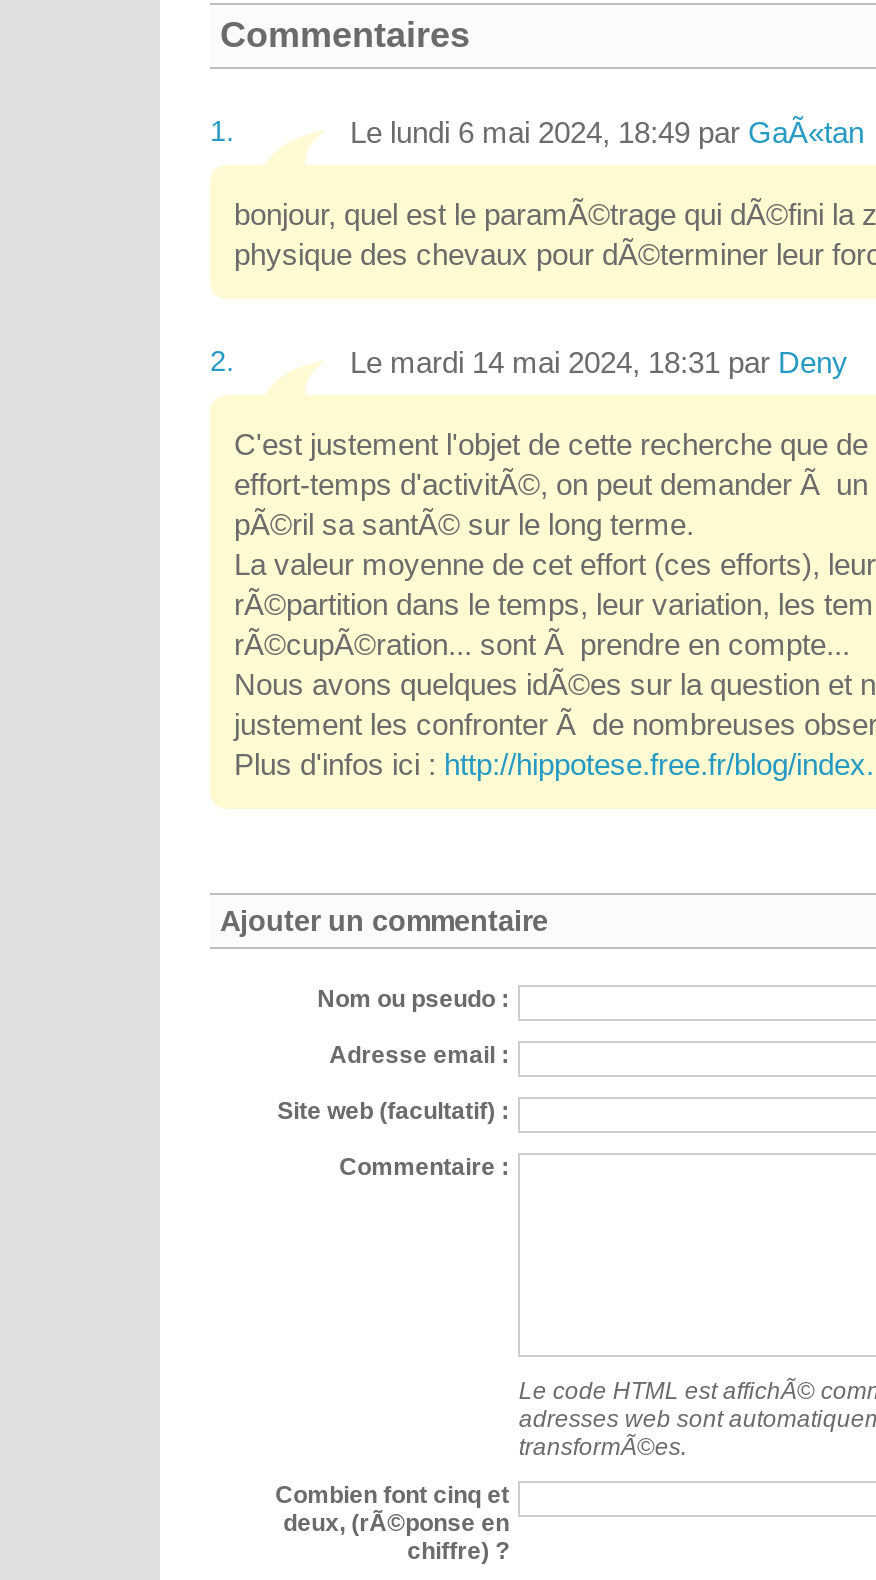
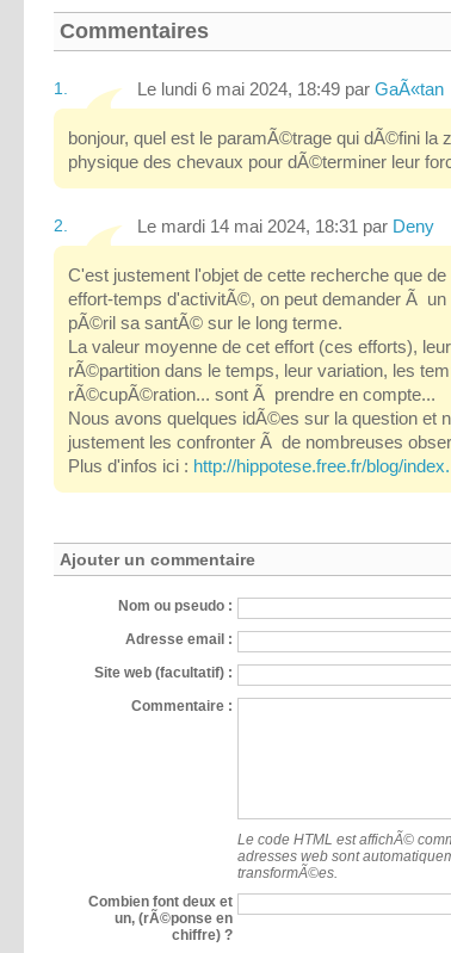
[275,1480,509,1508] Combien font cinq et -> [88,893,232,910] Combien font deux et
[283,1508,509,1536] deux, (rÃ©ponse en -> [114,910,232,926] un, (rÃ©ponse en

